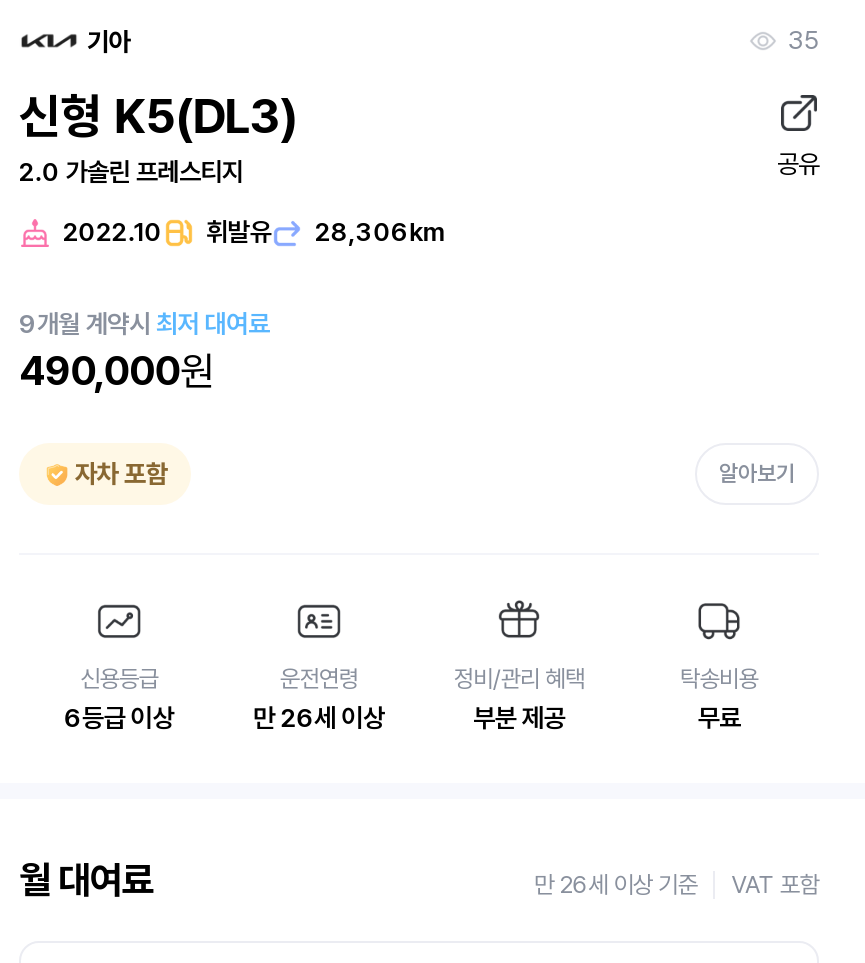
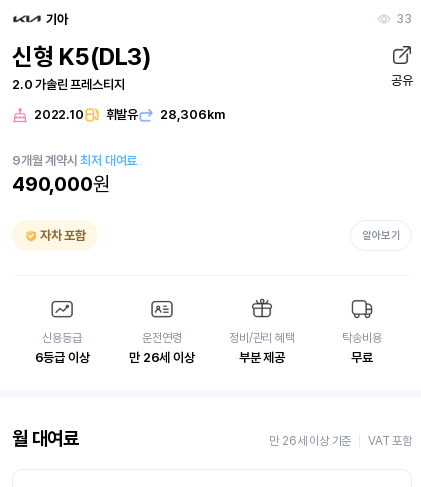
[788,25,819,55] 35 -> [396,11,412,26] 33

